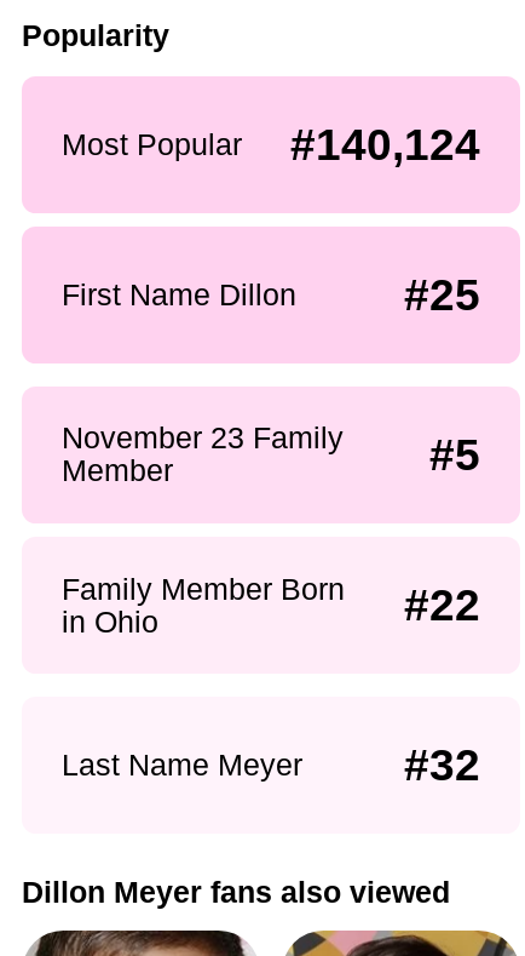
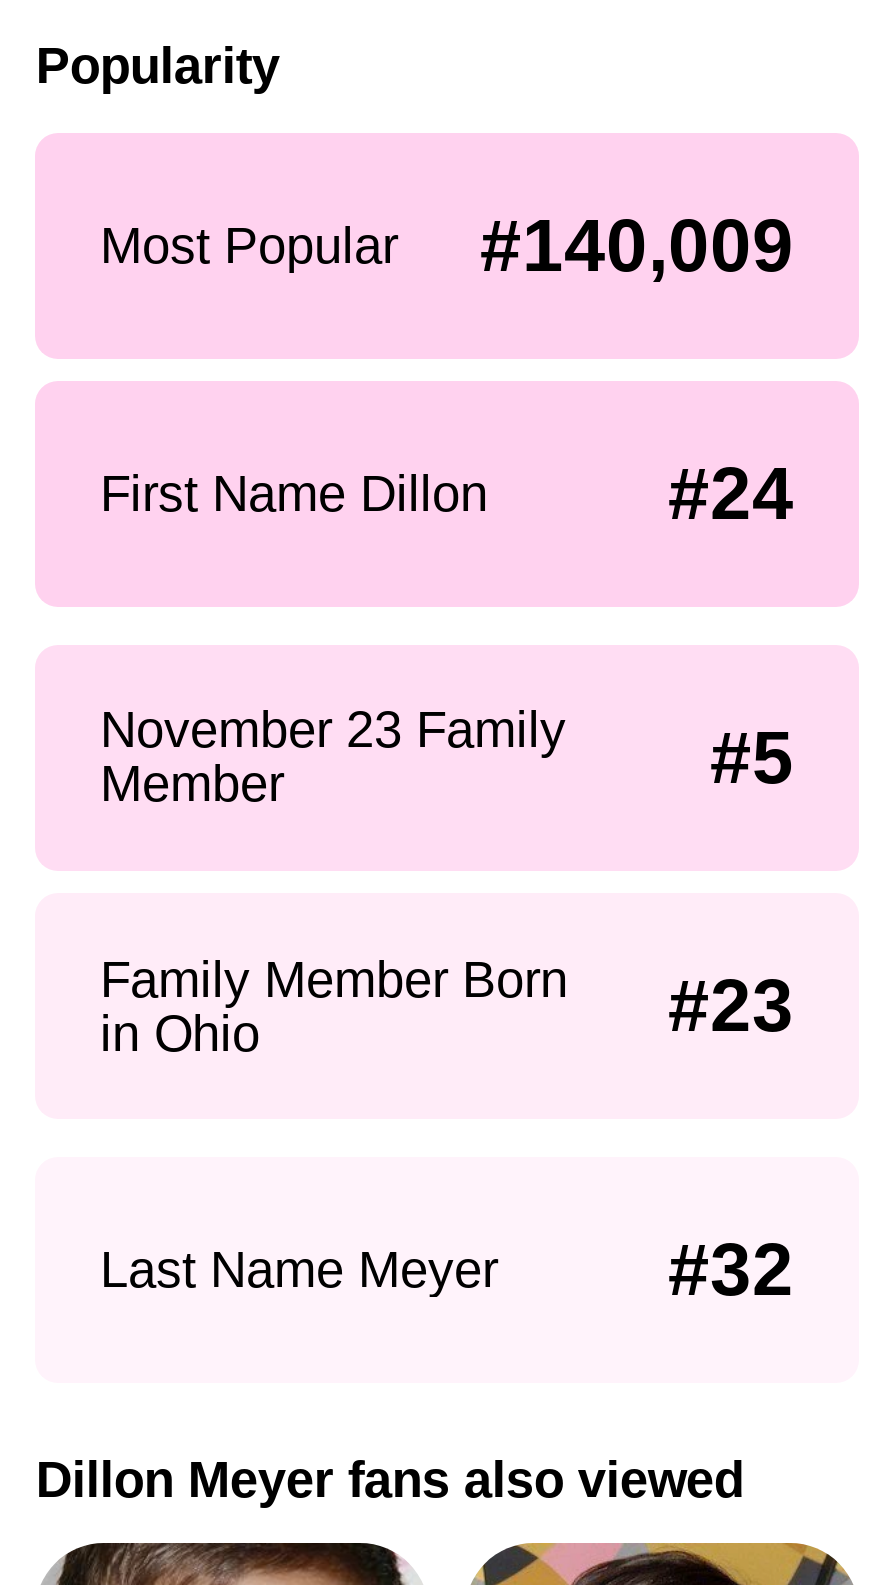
[61,120,481,170] Most Popular #140,124 -> [100,205,794,287] Most Popular #140,009
[405,271,481,320] #25 -> [668,454,794,536] #24
[61,572,481,630] Family Member Born #22 -> [100,951,794,1048] Family Member Born #23

